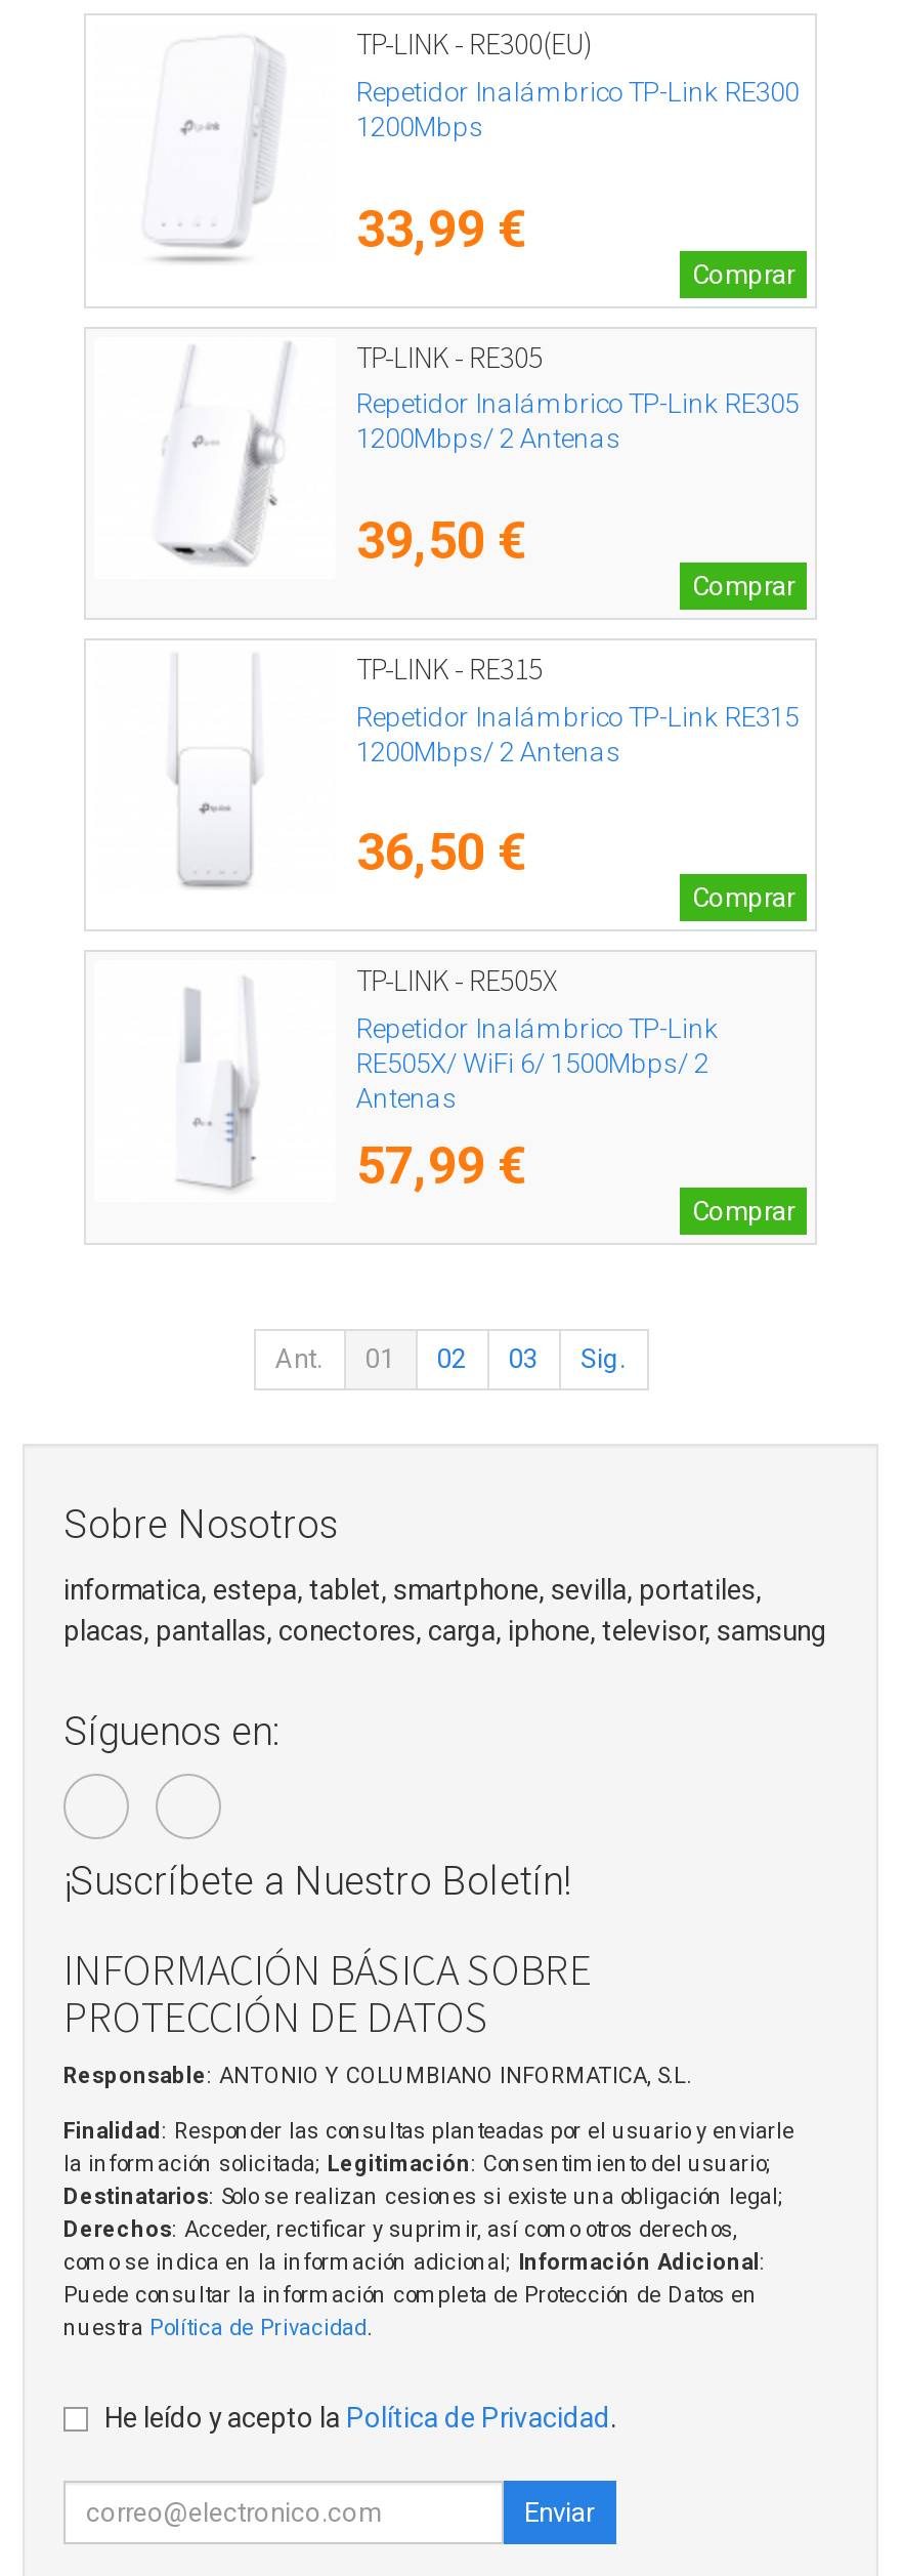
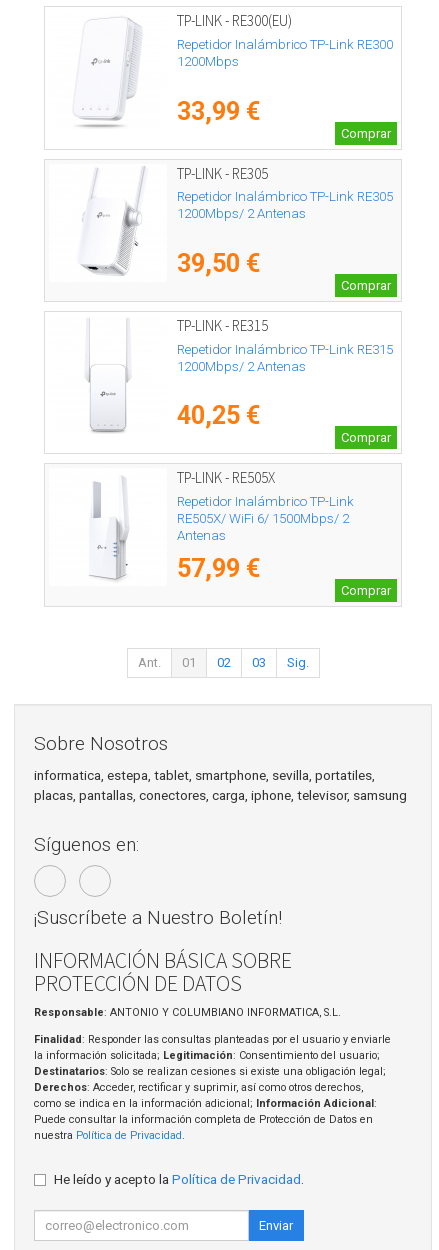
[356,824,526,883] 36,50 € -> [177,401,260,430] 40,25 €

